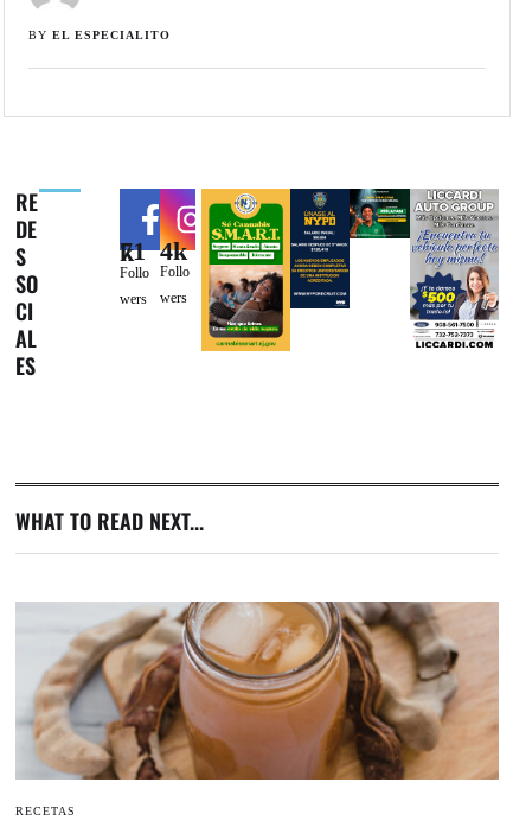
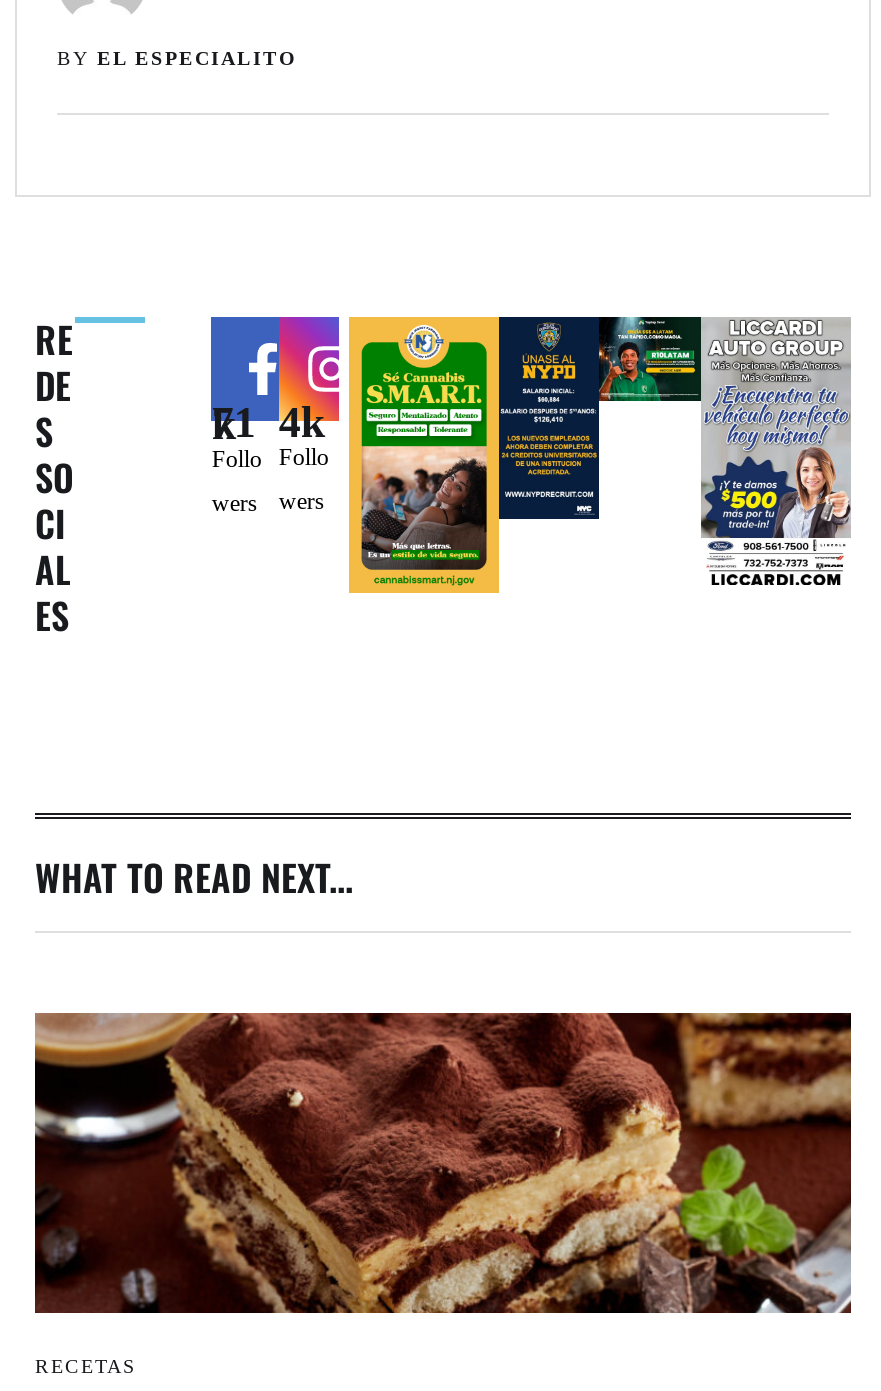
[15,600,499,781] [image] -> [33,1010,853,1314] [image]

